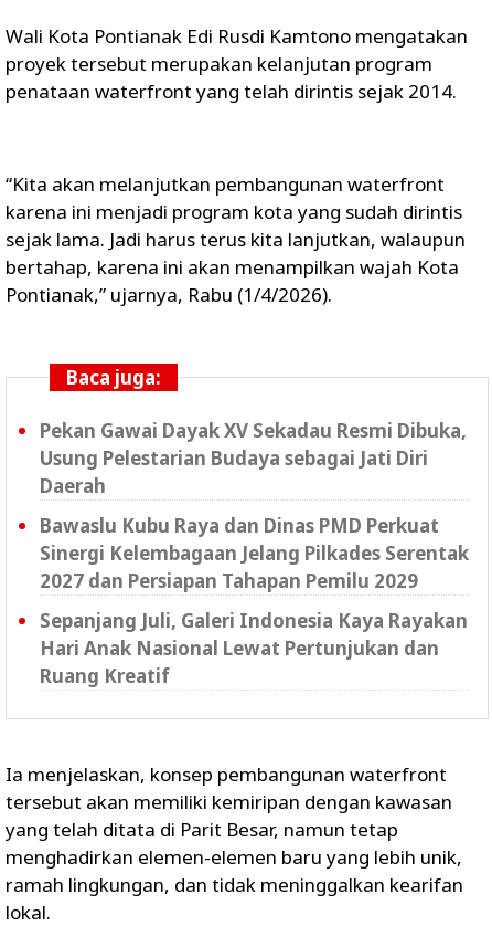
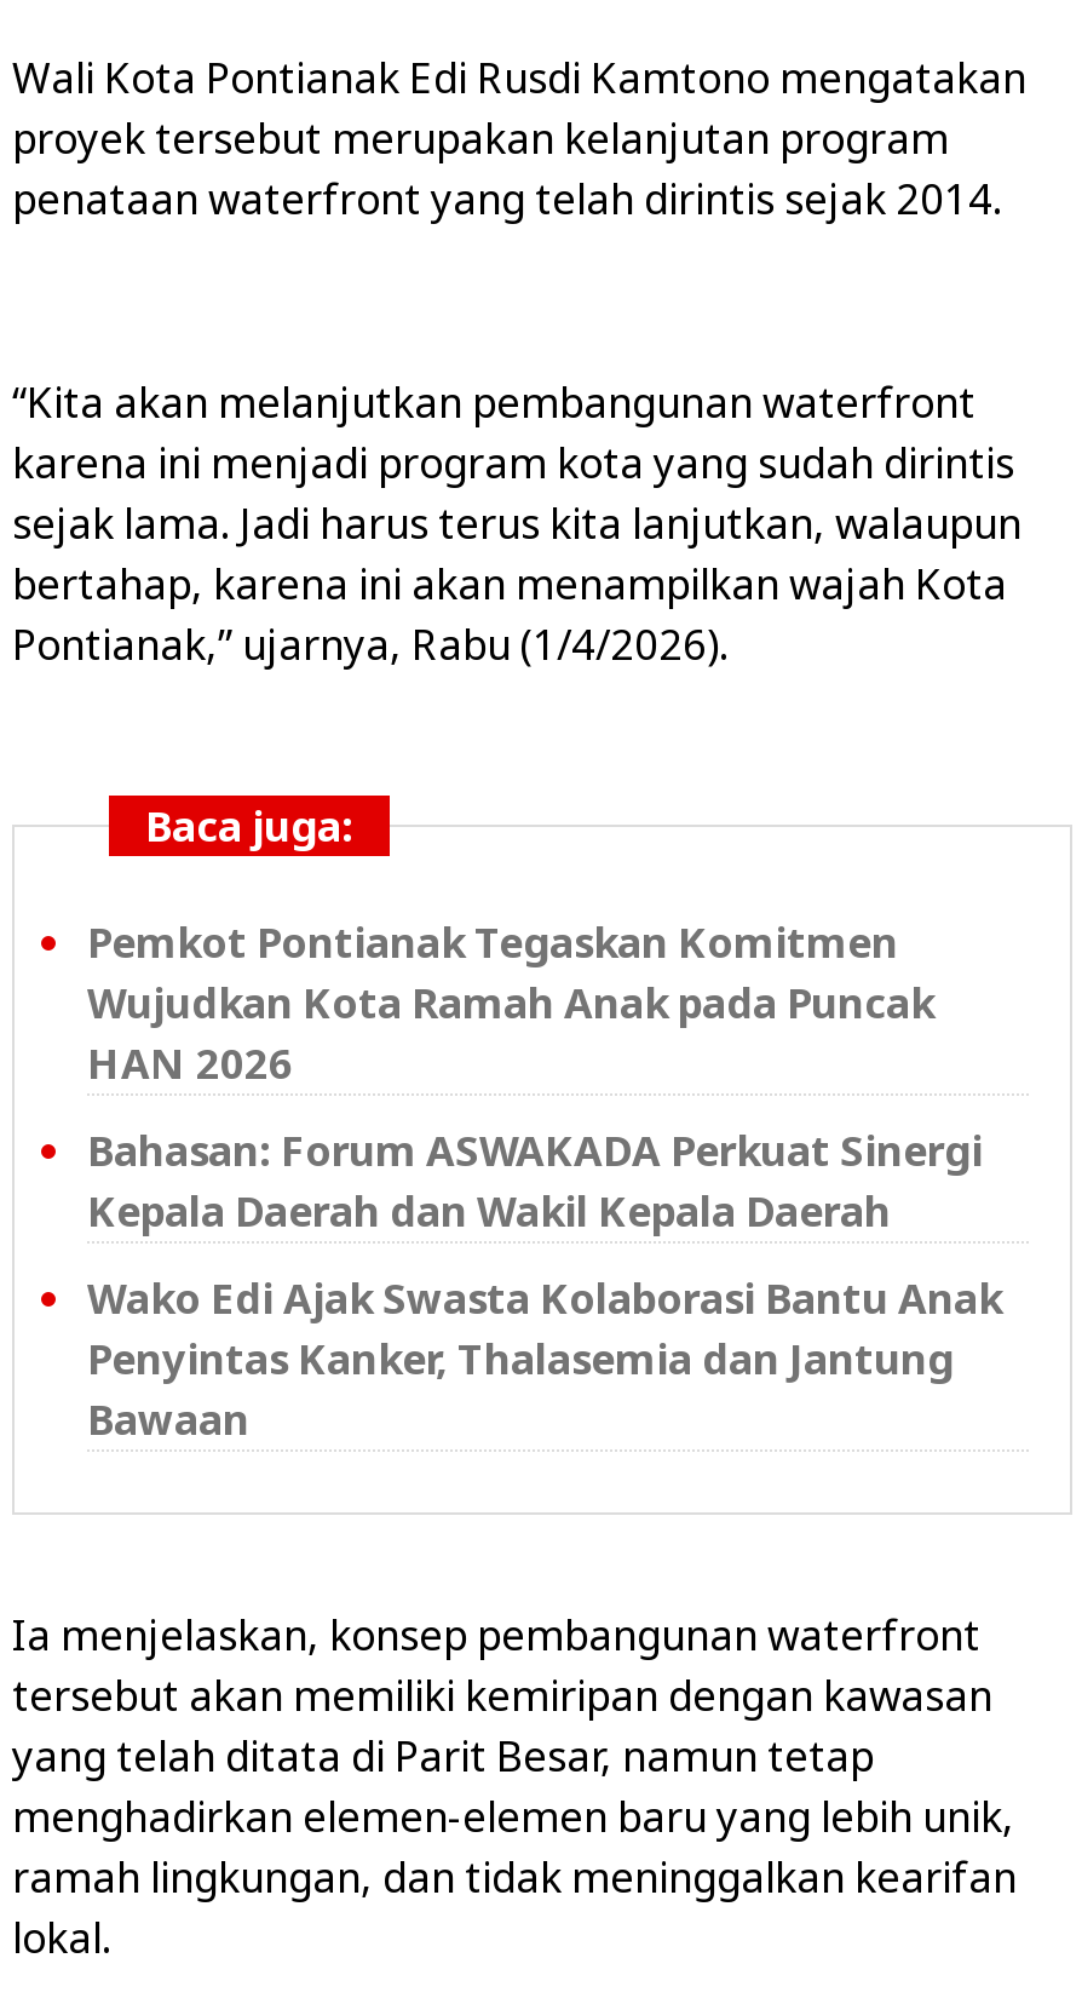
[40,417,467,498] Pekan Gawai Dayak XV Sekadau Resmi Dibuka, | Usung Pelestarian Budaya sebagai Jati Diri | Daerah -> [87,913,934,1090] Pemkot Pontianak Tegaskan Komitmen | Wujudkan Kota Ramah Anak pada Puncak | HAN 2026
[40,512,469,593] Bawaslu Kubu Raya dan Dinas PMD Perkuat | Sinergi Kelembagaan Jelang Pilkades Serentak | 2027 dan Persiapan Tahapan Pemilu 2029 -> [87,1122,983,1238] Bahasan: Forum ASWAKADA Perkuat Sinergi | Kepala Daerah dan Wakil Kepala Daerah
[40,607,468,688] Sepanjang Juli, Galeri Indonesia Kaya Rayakan | Hari Anak Nasional Lewat Pertunjukan dan | Ruang Kreatif -> [87,1269,1002,1446] Wako Edi Ajak Swasta Kolaborasi Bantu Anak | Penyintas Kanker, Thalasemia dan Jantung | Bawaan

